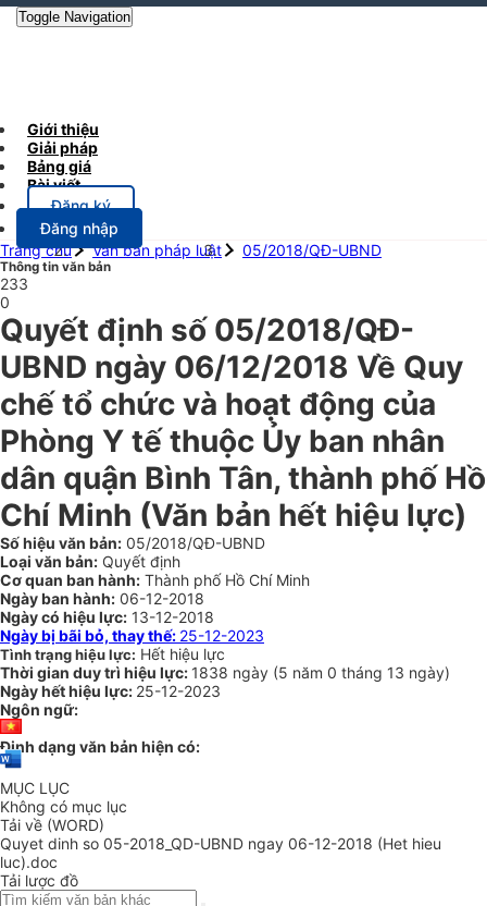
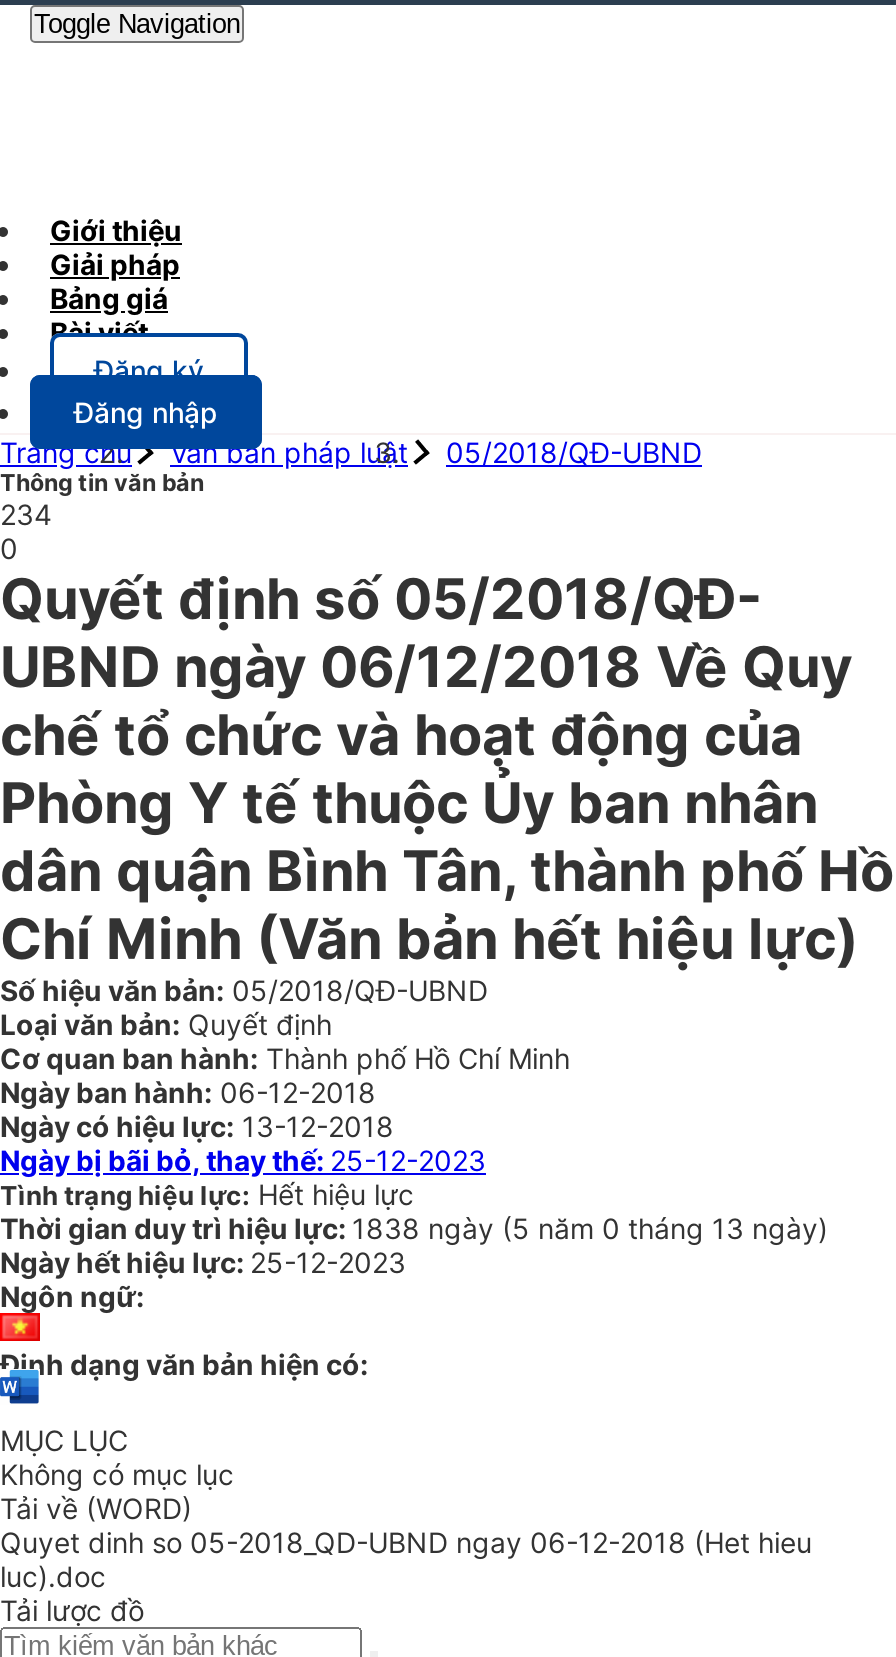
[0,274,28,293] 233 -> [0,497,52,531] 234

